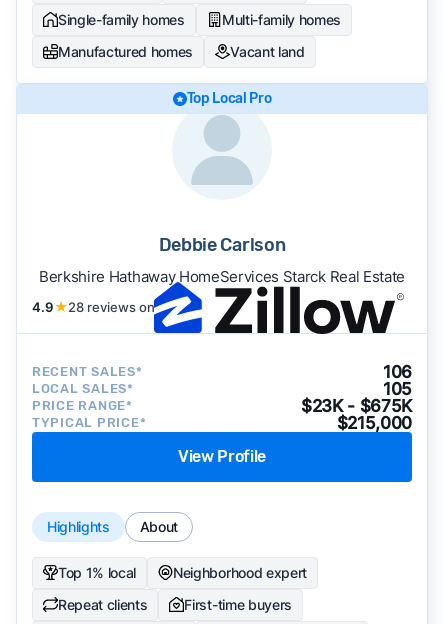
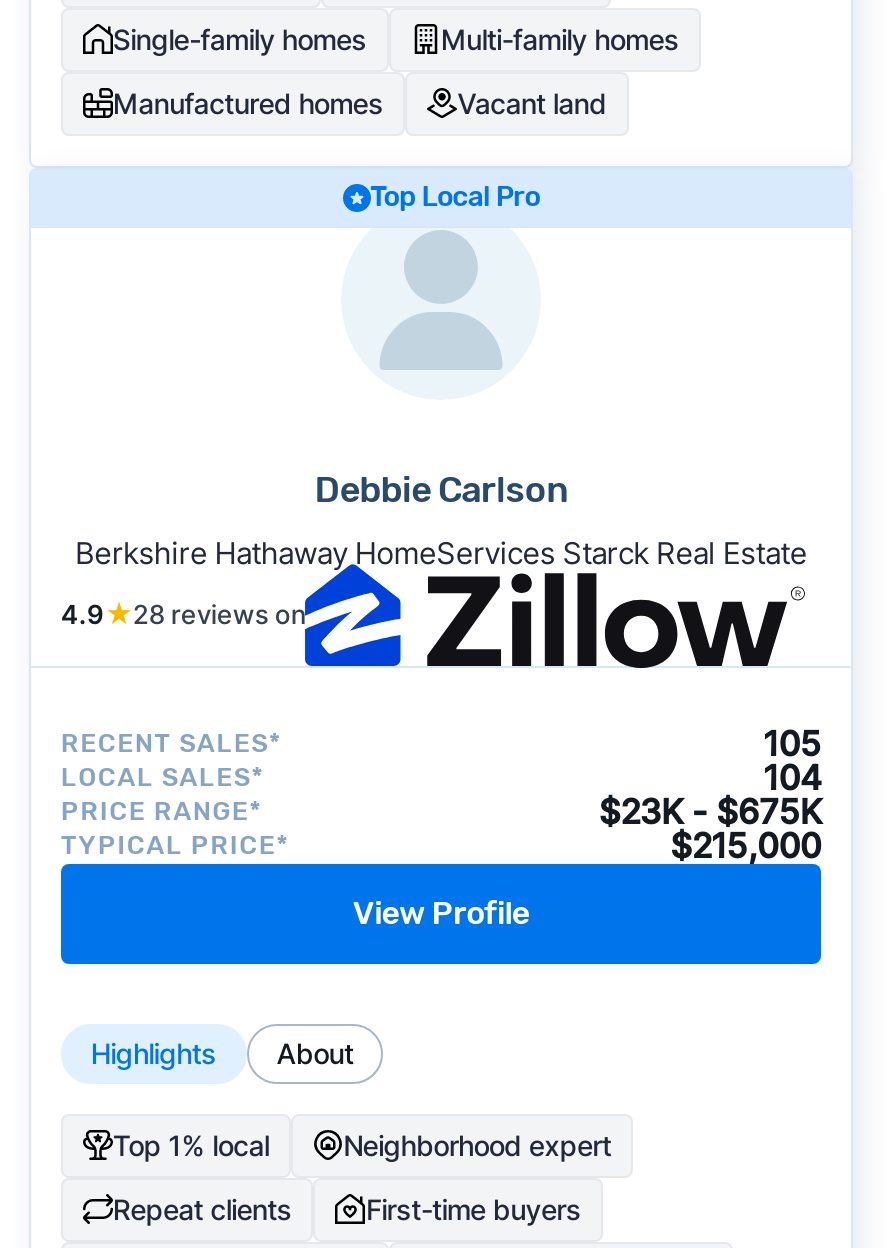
[383,362,412,382] 106 -> [763,724,821,764] 105
[383,379,412,399] 105 -> [763,758,821,798] 104

